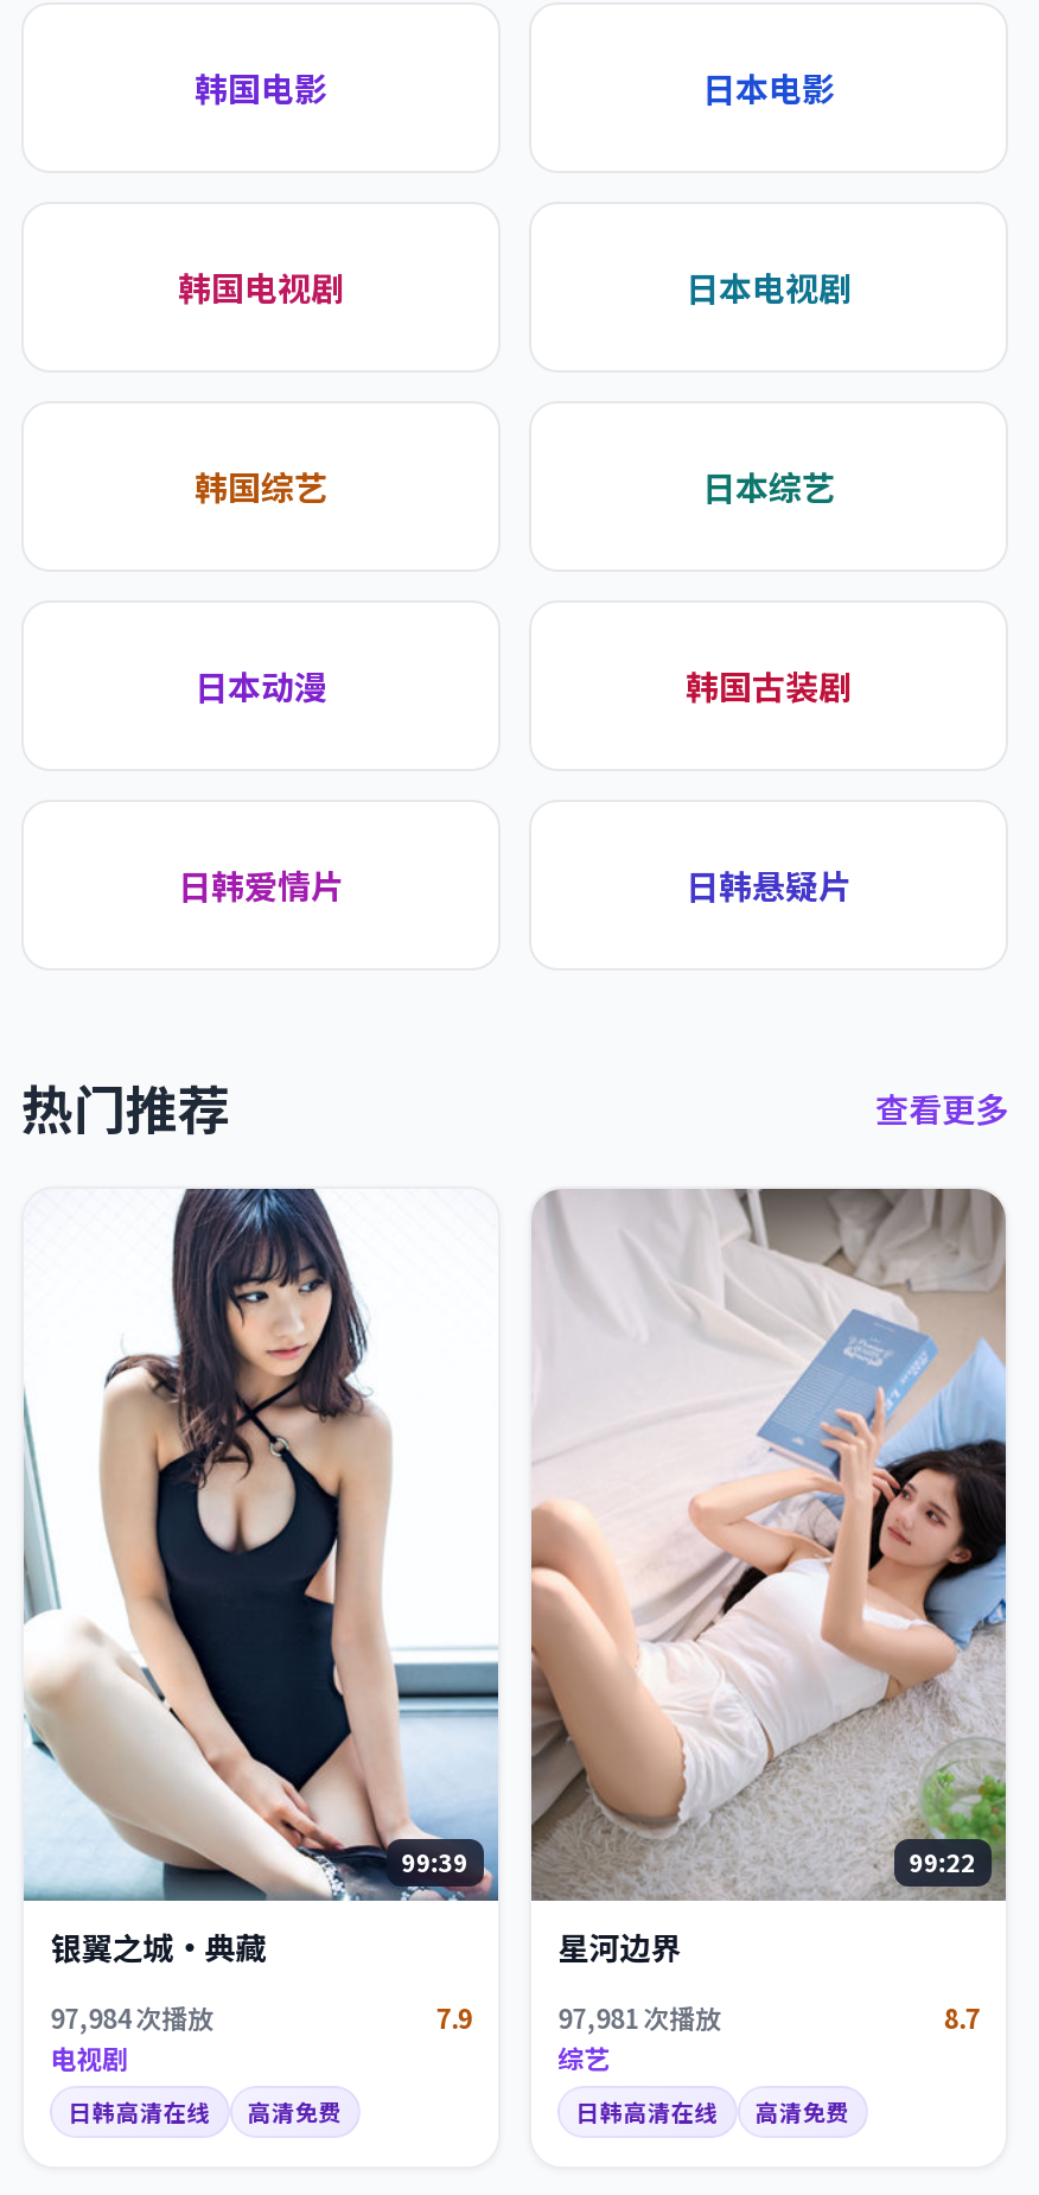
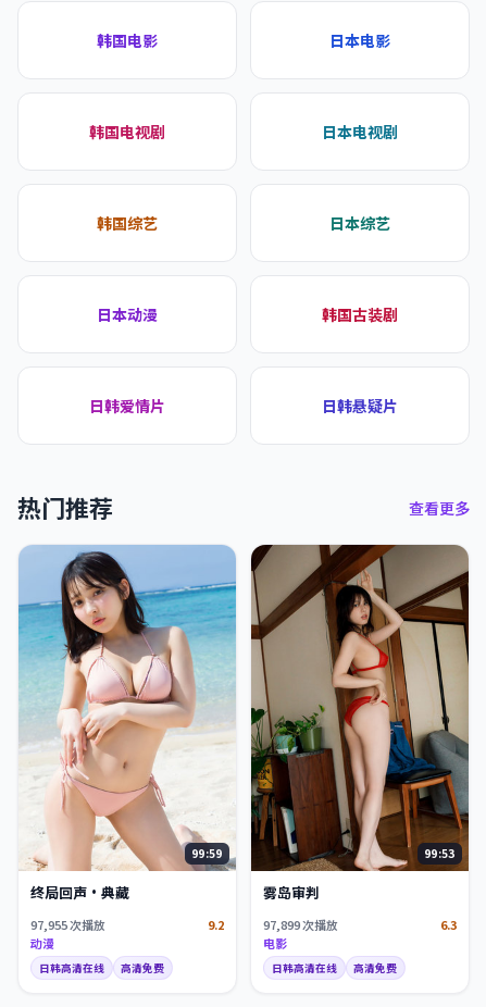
[21,1186,501,1903] [image] | 99:39 -> [17,545,237,872] [image] | 99:59
[529,1186,1008,1903] [image] | 99:22 -> [250,544,470,872] [image] | 99:53
[50,1923,266,1968] 银翼之城·典藏 -> [31,881,130,902] 终局回声·典藏
[558,1923,681,1968] 星河边界 -> [263,881,320,902] 雾岛审判
[50,1998,472,2077] 97,984次播放 | 7.9 | 电视剧 -> [31,916,224,952] 97,955次播放 | 9.2 | 动漫
[558,1998,979,2077] 97,981次播放 | 8.7 | 综艺 -> [263,916,456,952] 97,899次播放 | 6.3 | 电影

